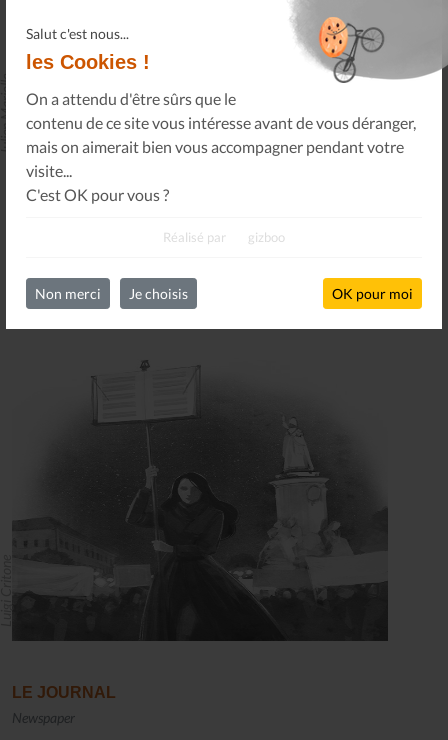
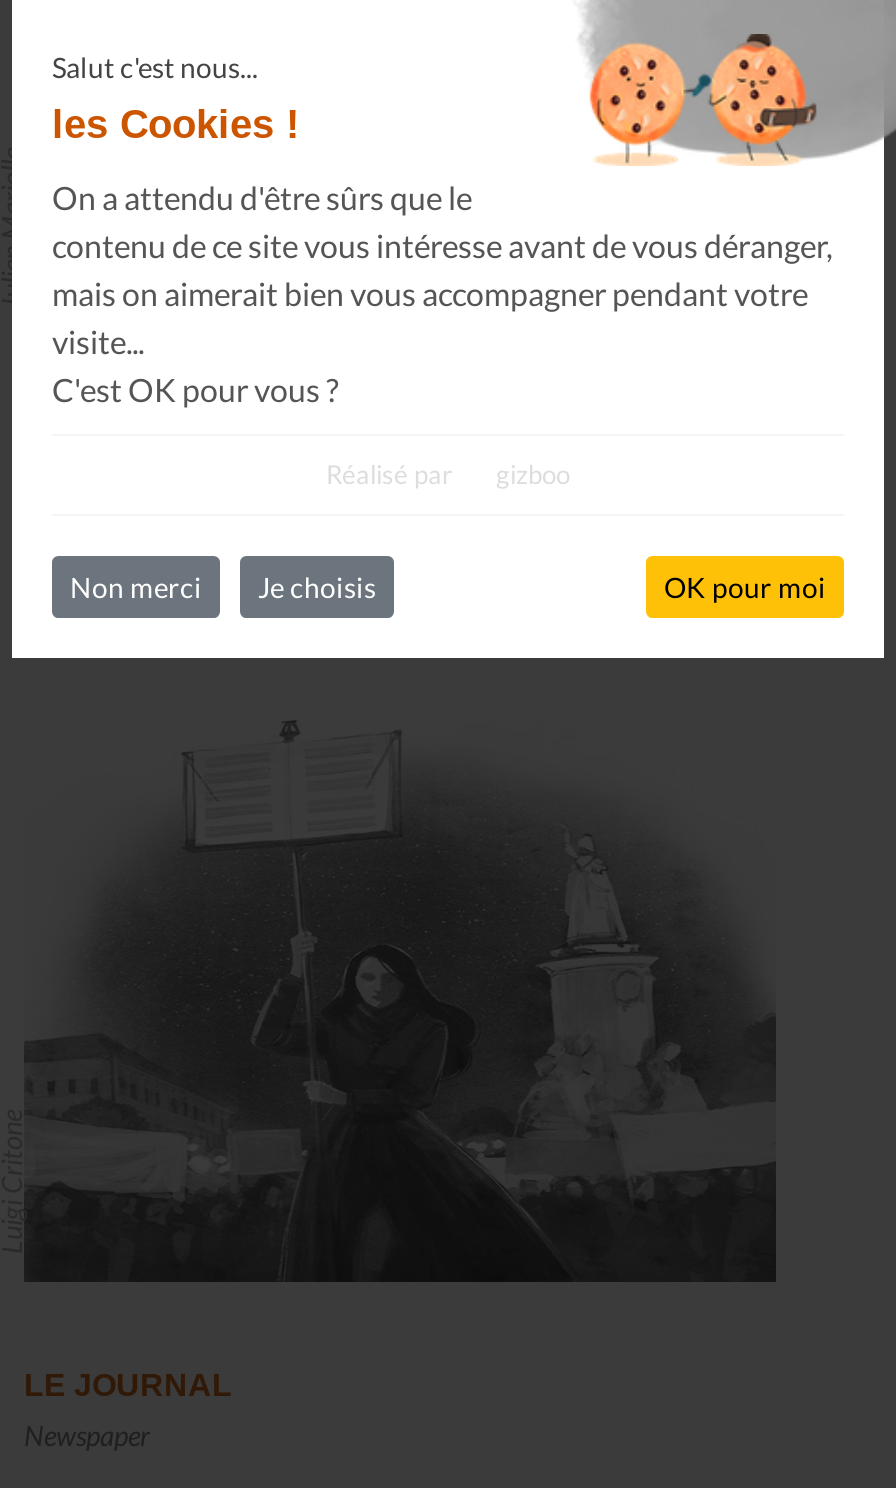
[295,17,407,84] [image] -> [588,32,818,166] [image]

